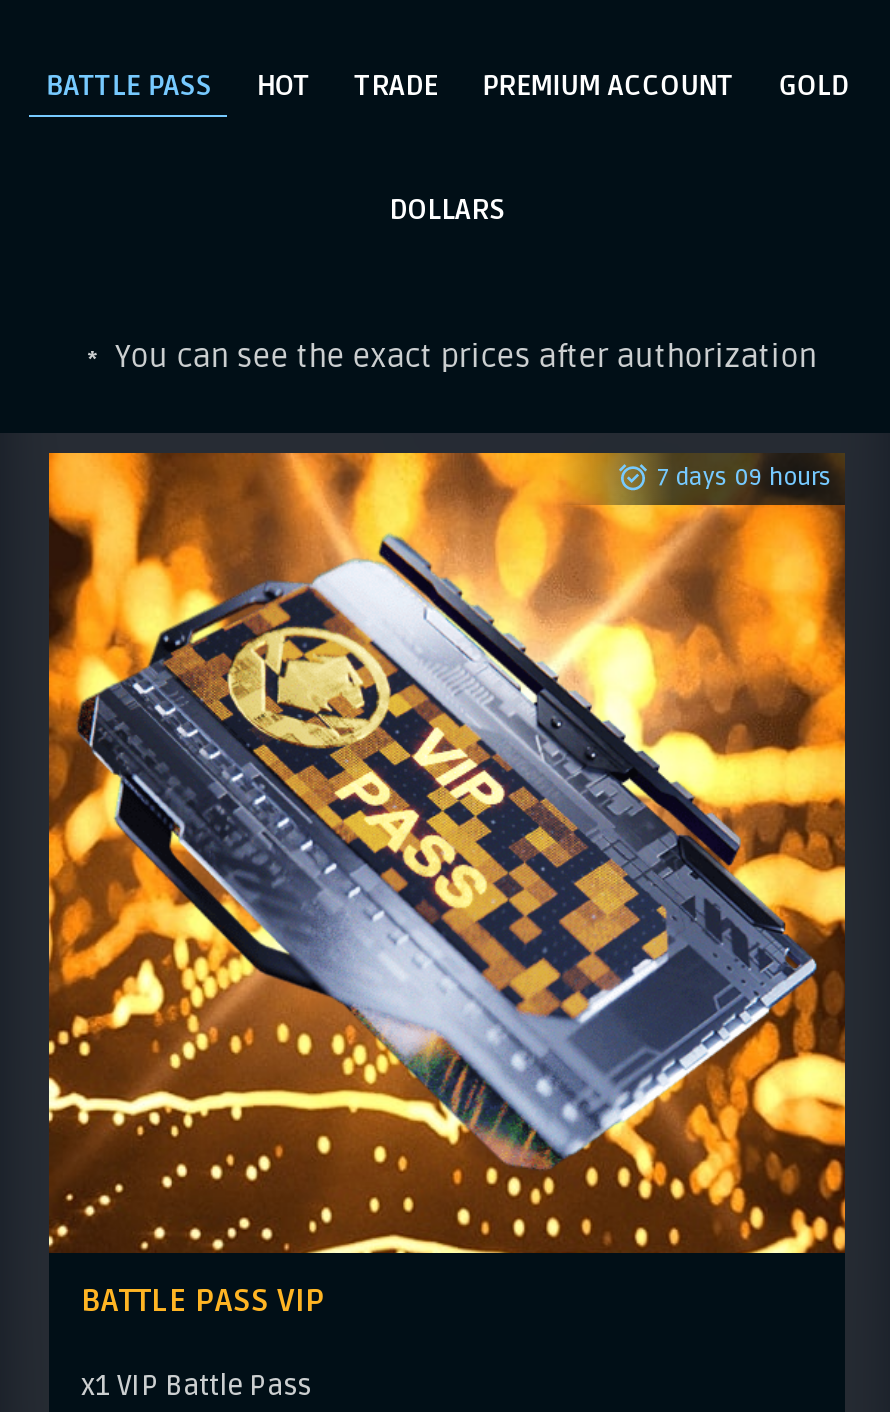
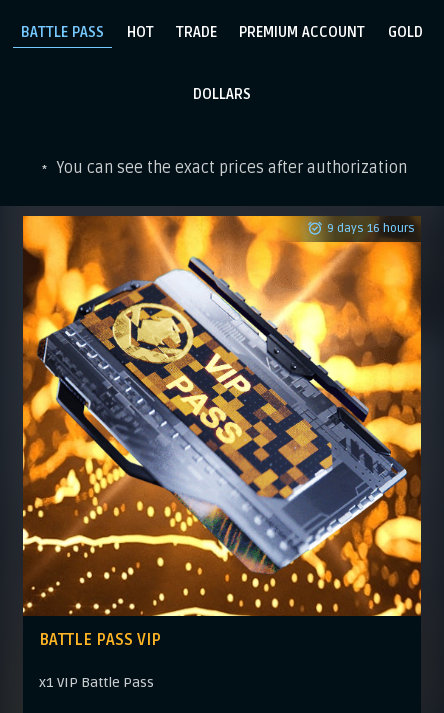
[657,463,833,493] 7 days 09 hours -> [327,221,415,236] 9 days 16 hours

